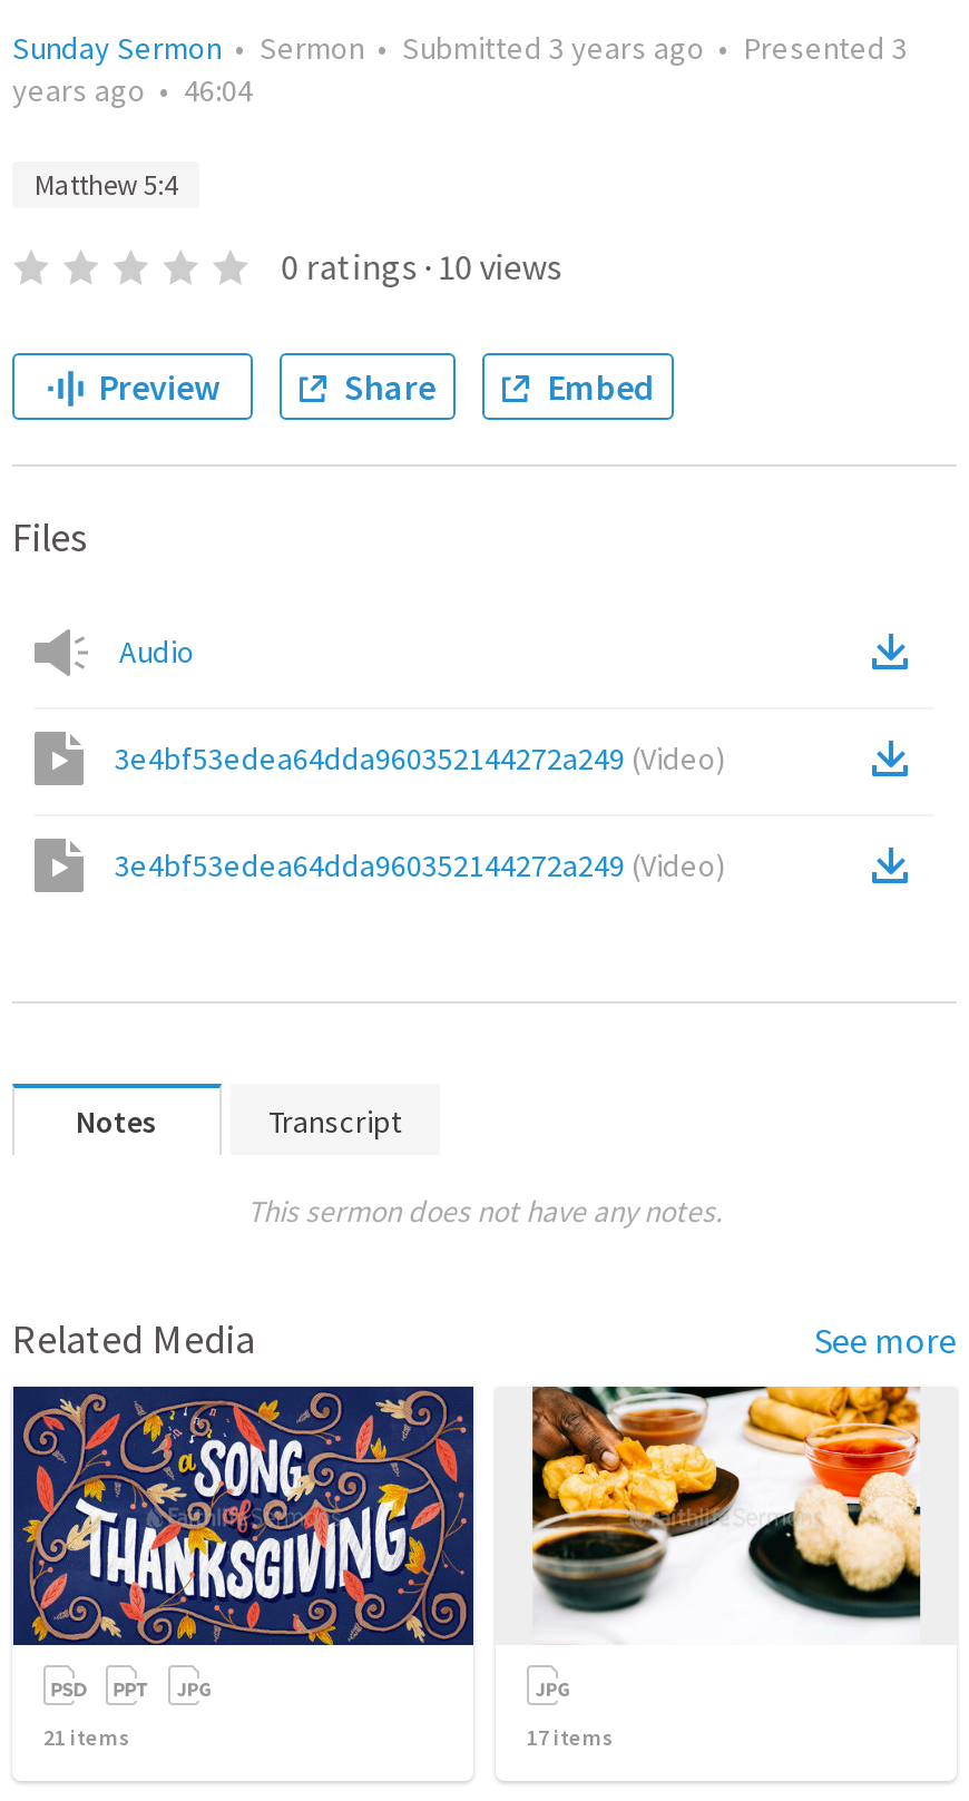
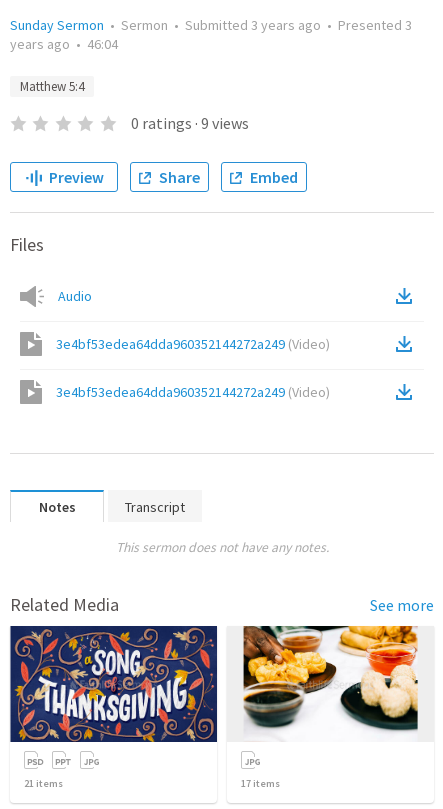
[281,244,562,288] 0 ratings · 10 views -> [131,113,249,133] 0 ratings · 9 views

